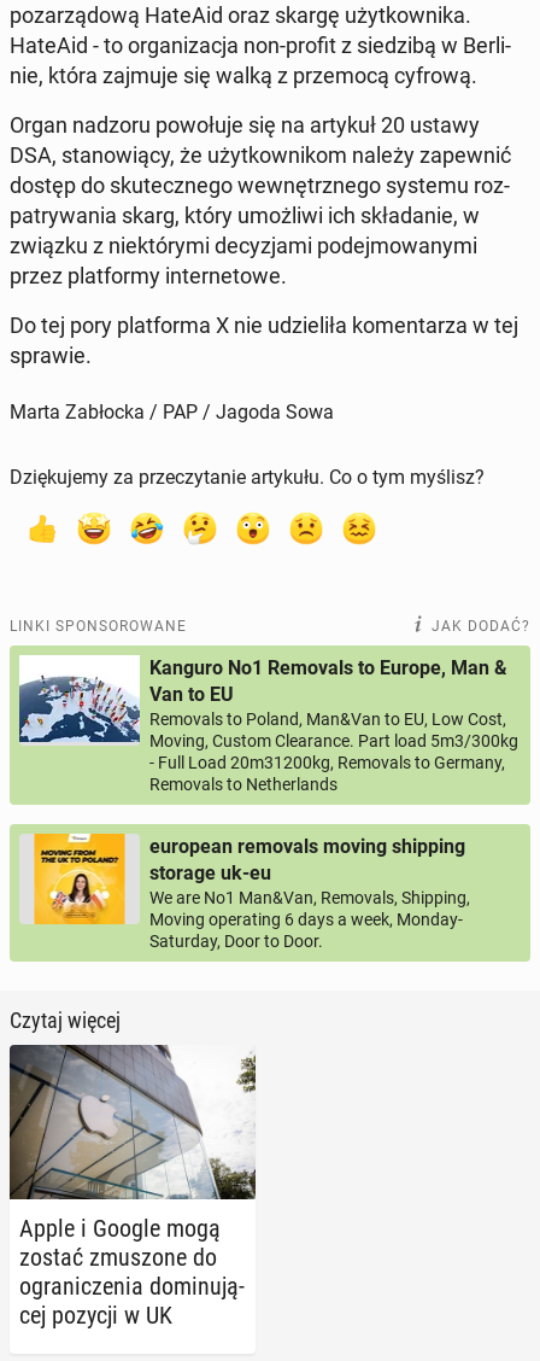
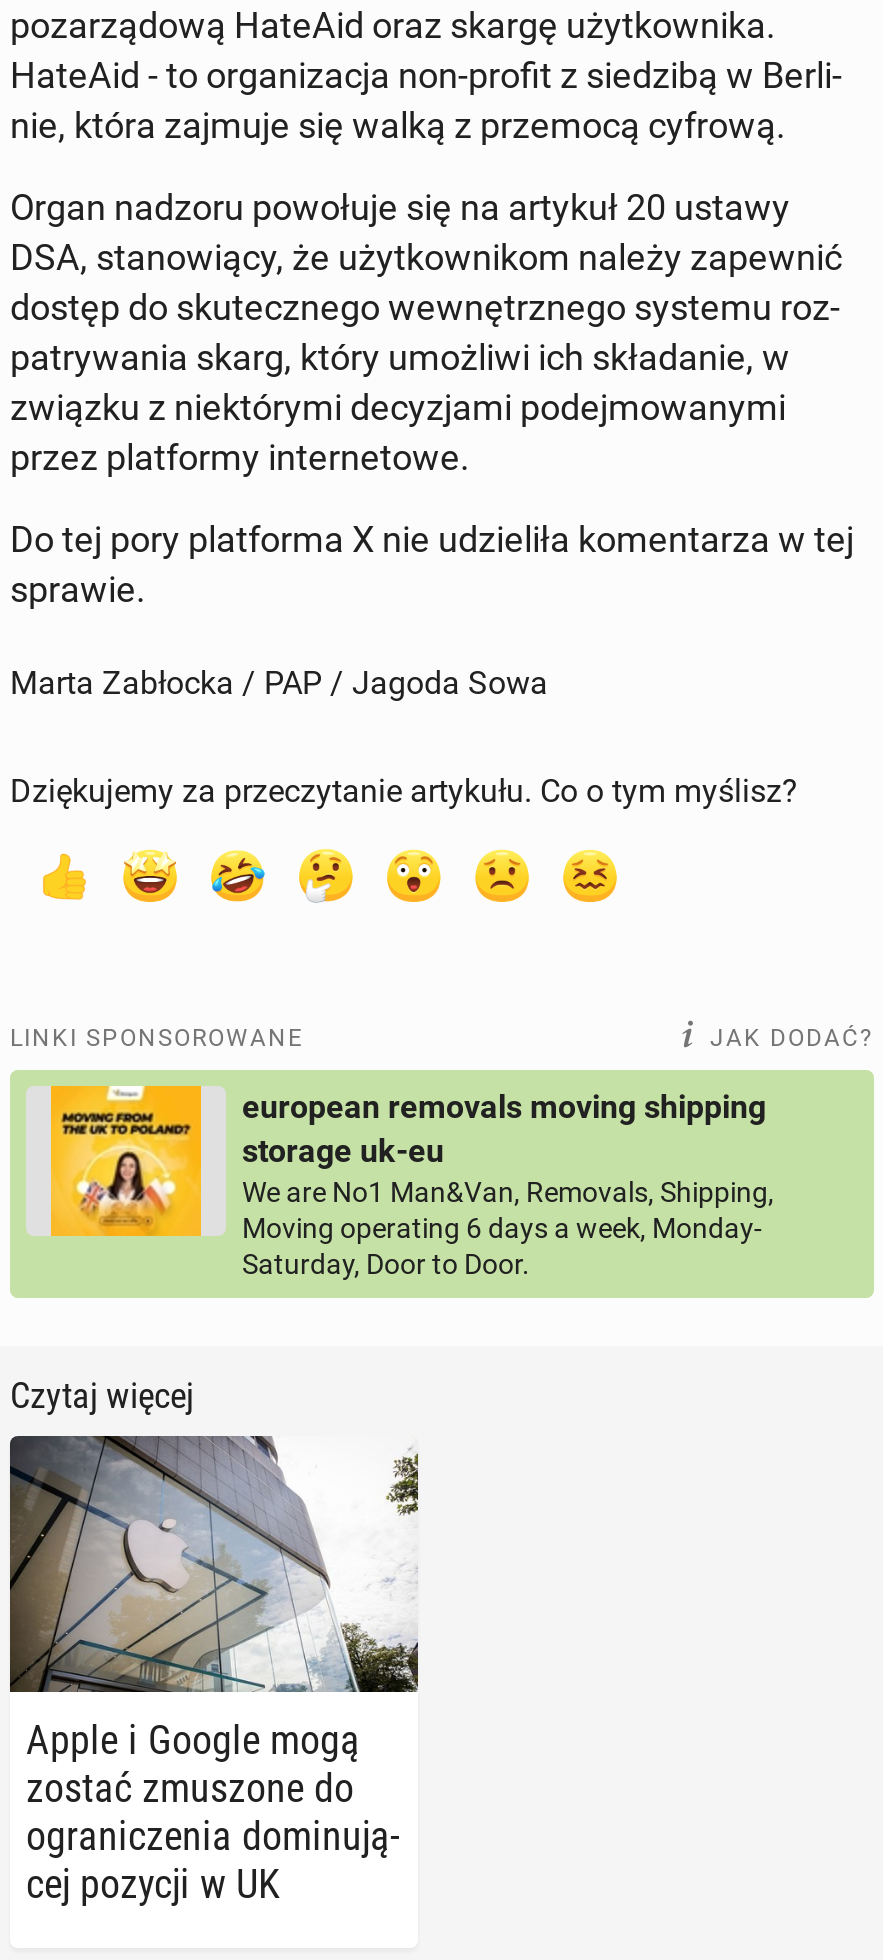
[18,657,518,794] [image] | Kanguro No1 Removals to Europe, Man & | Van to EU | Removals to Poland, Man&Van to EU, Low Cost, | Moving, Custom Clearance. Part load 5m3/300kg | - Full Load 20m31200kg, Removals to Germany, | Removals to Netherlands -> none

